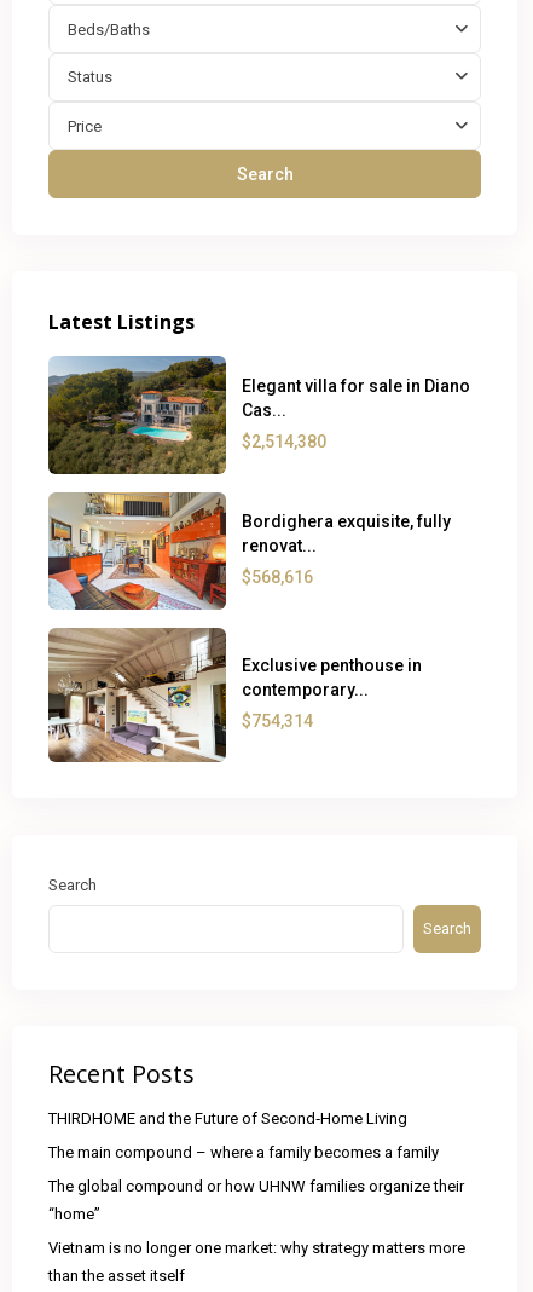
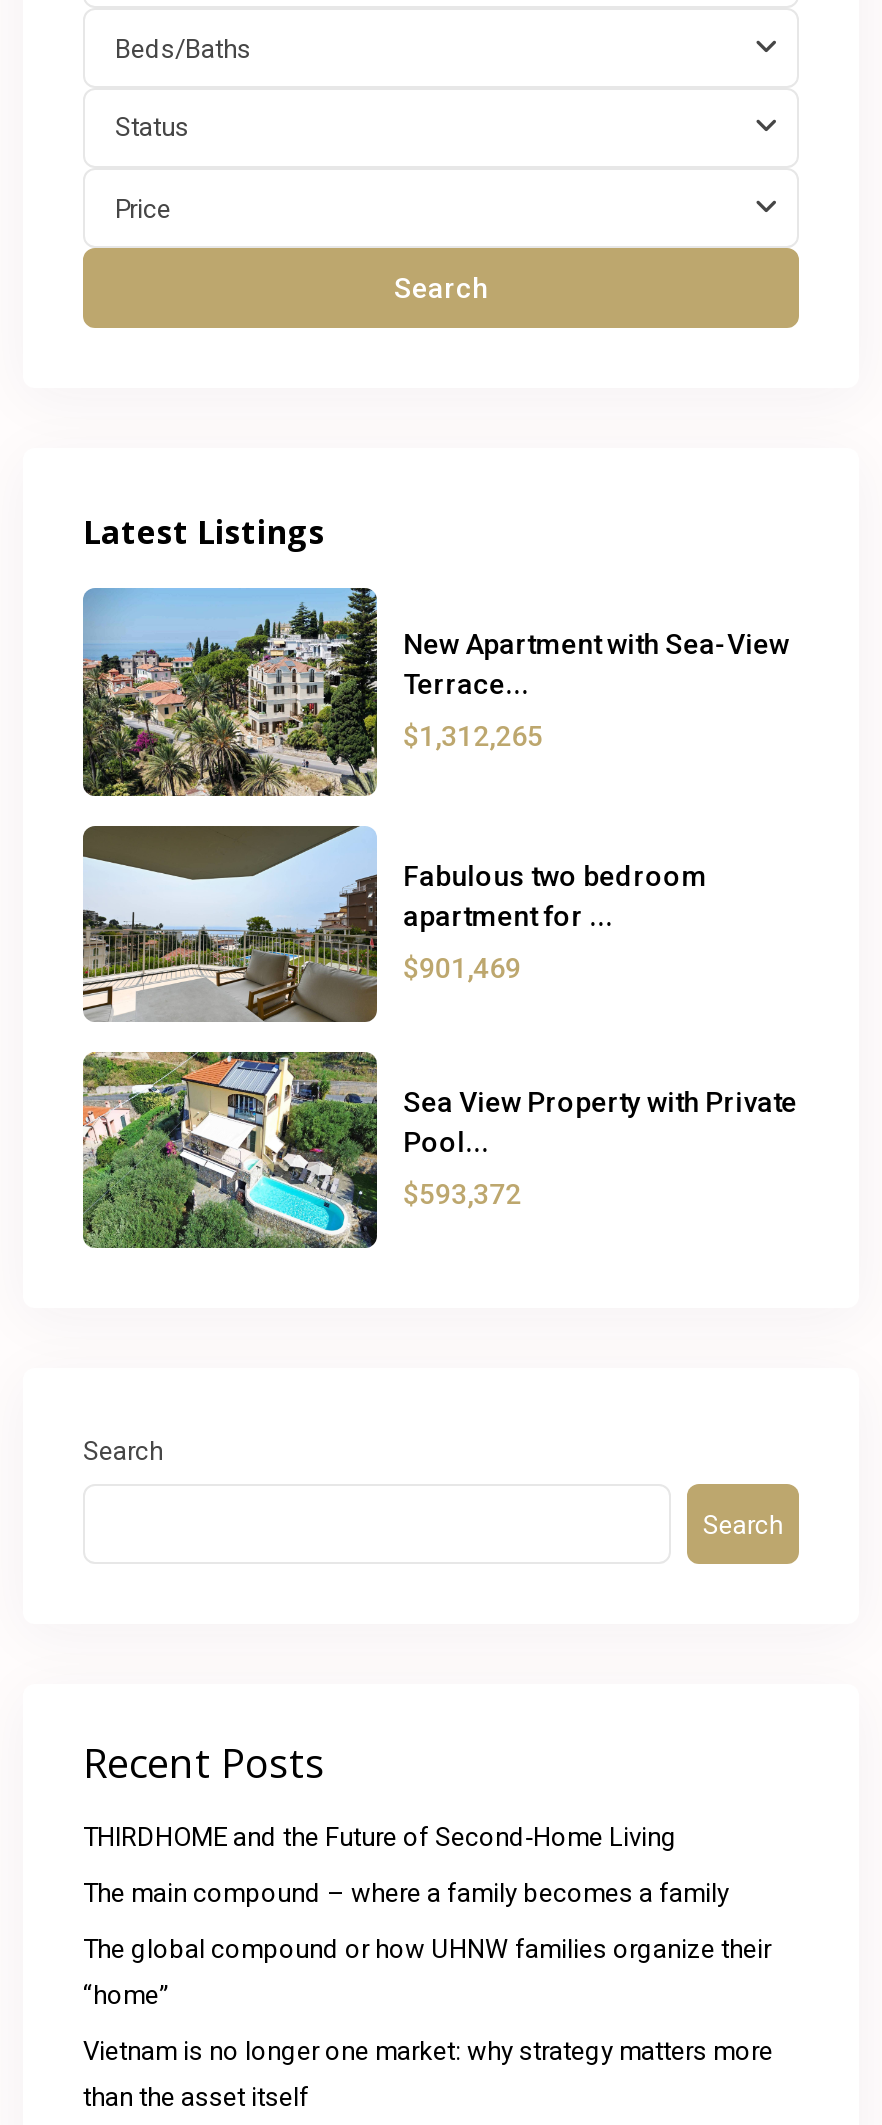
[47,356,470,481] [image] | Elegant villa for sale in Diano | Cas... -> [81,586,789,798] [image] | New Apartment with Sea-View | Terrace...
[242,431,326,451] $2,514,380 -> [403,719,543,751] $1,312,265
[48,491,451,618] [image] | Bordighera exquisite, fully | renovat... -> [81,814,707,1022] [image] | Fabulous two bedroom | apartment for ...
[242,568,313,587] $568,616 -> [403,952,521,984] $901,469
[47,628,422,763] [image] | Exclusive penthouse in | contemporary... -> [81,1038,797,1250] [image] | Sea View Property with Private | Pool...
[242,712,313,731] $754,314 -> [403,1178,521,1210] $593,372

